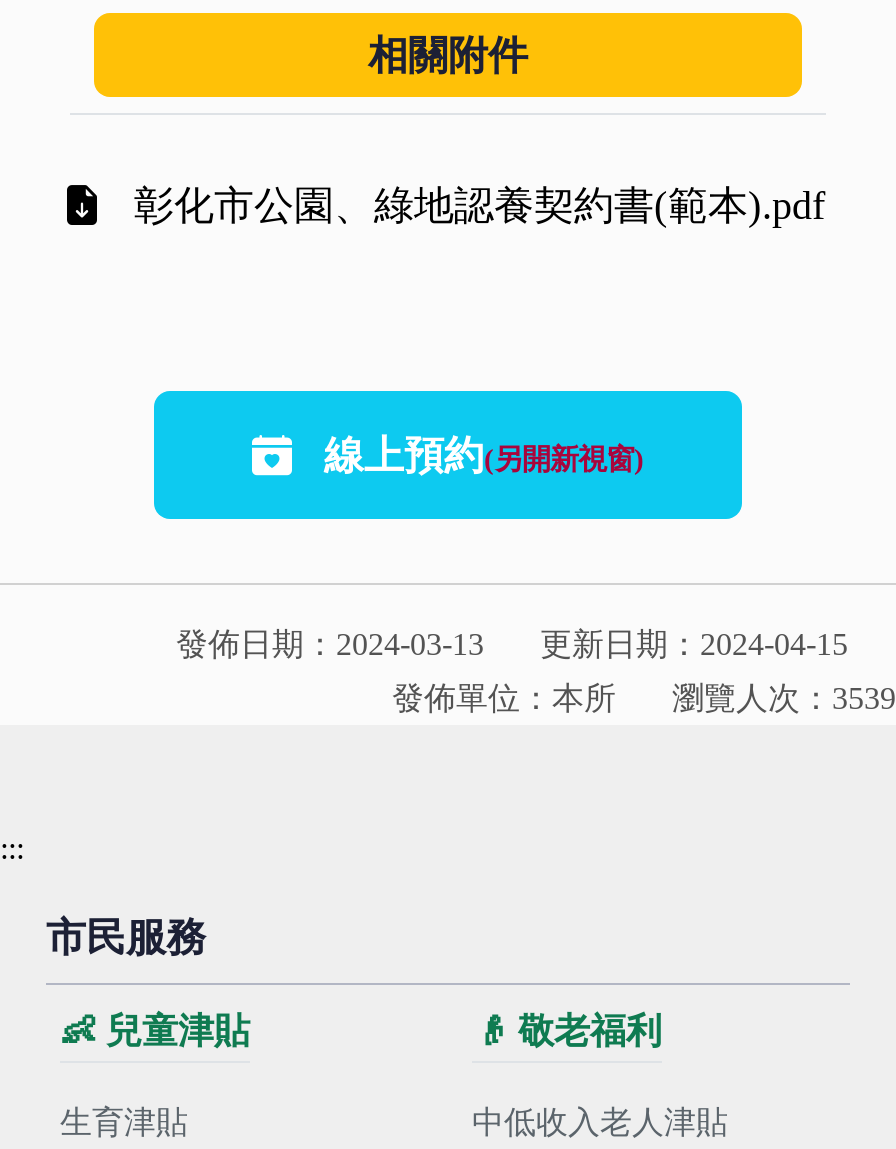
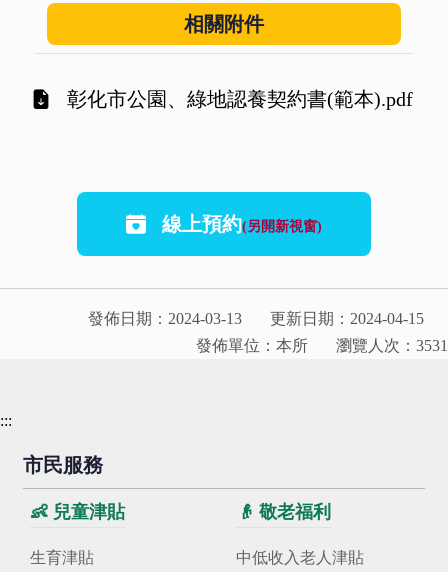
[392,681,896,715] 發佈單位：本所 瀏覽人次：3539 -> [196,337,448,354] 發佈單位：本所 瀏覽人次：3531

